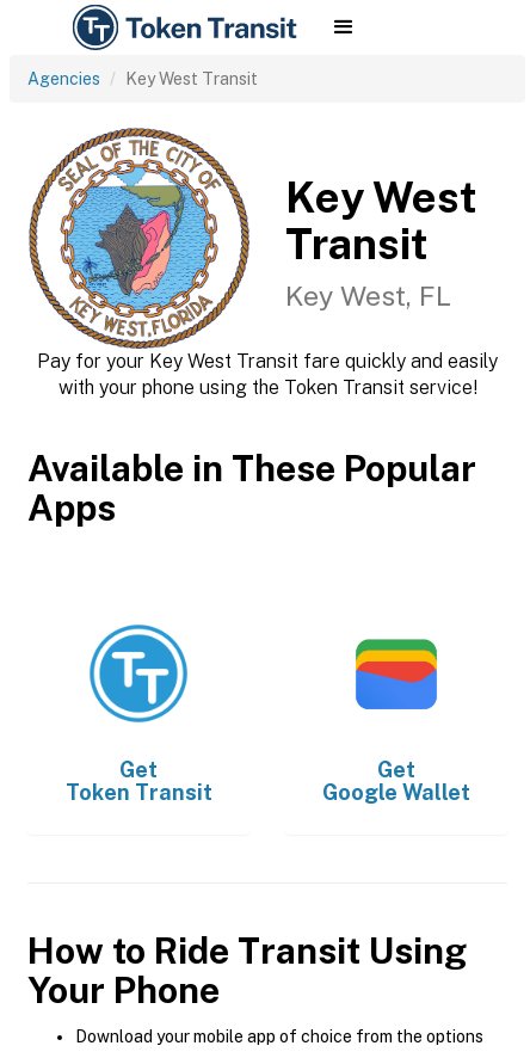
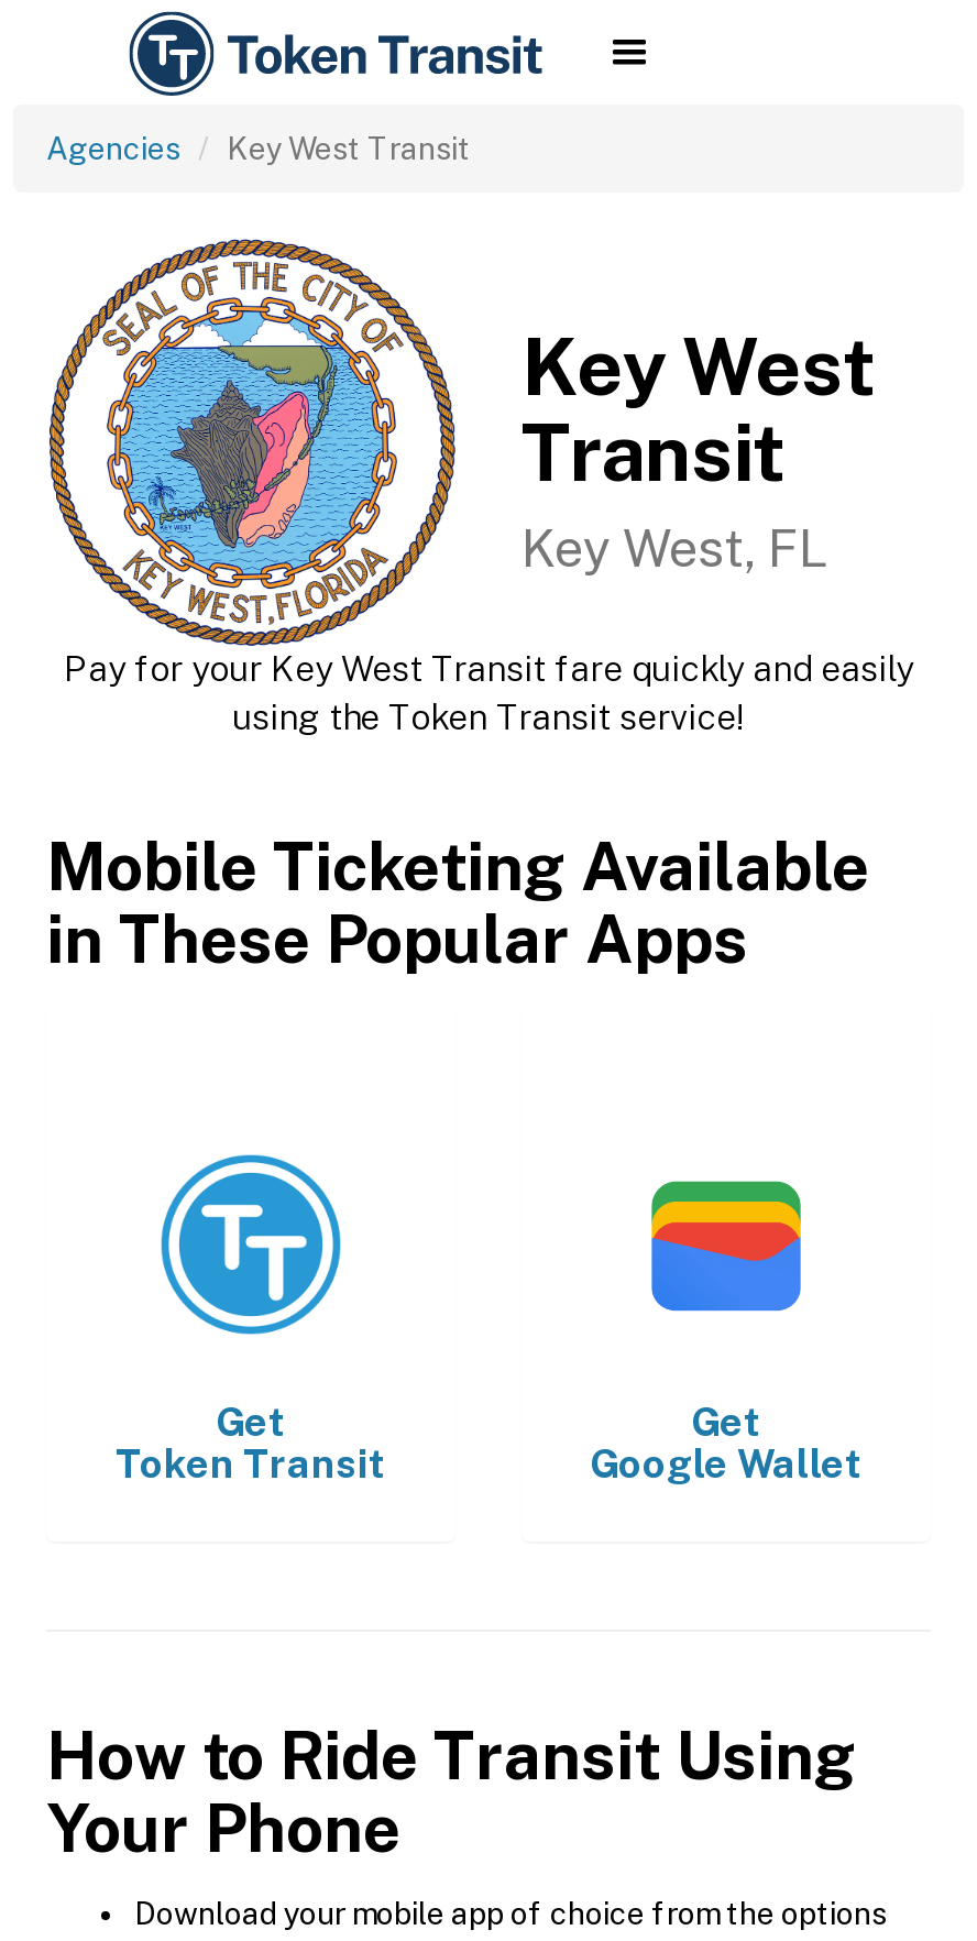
[58,376,477,399] with your phone using the Token Transit service! -> [232,697,745,738] using the Token Transit service!
[27,447,476,529] Available in These Popular | Apps -> [46,826,869,978] Mobile Ticketing Available | in These Popular Apps

